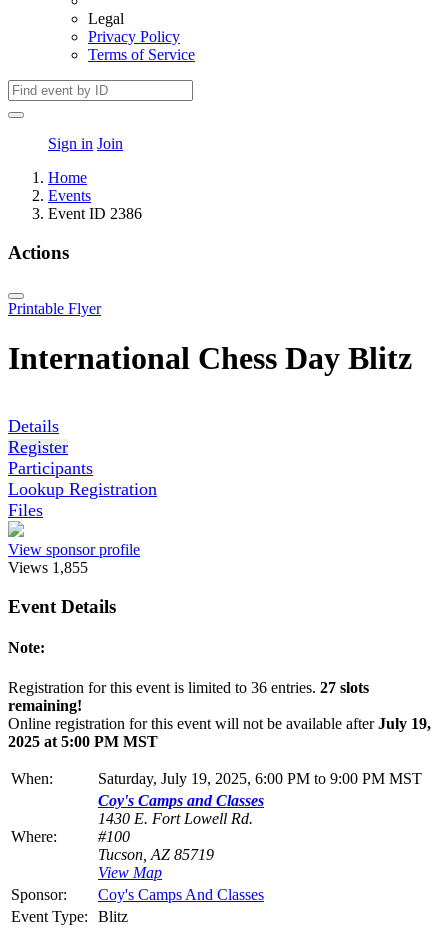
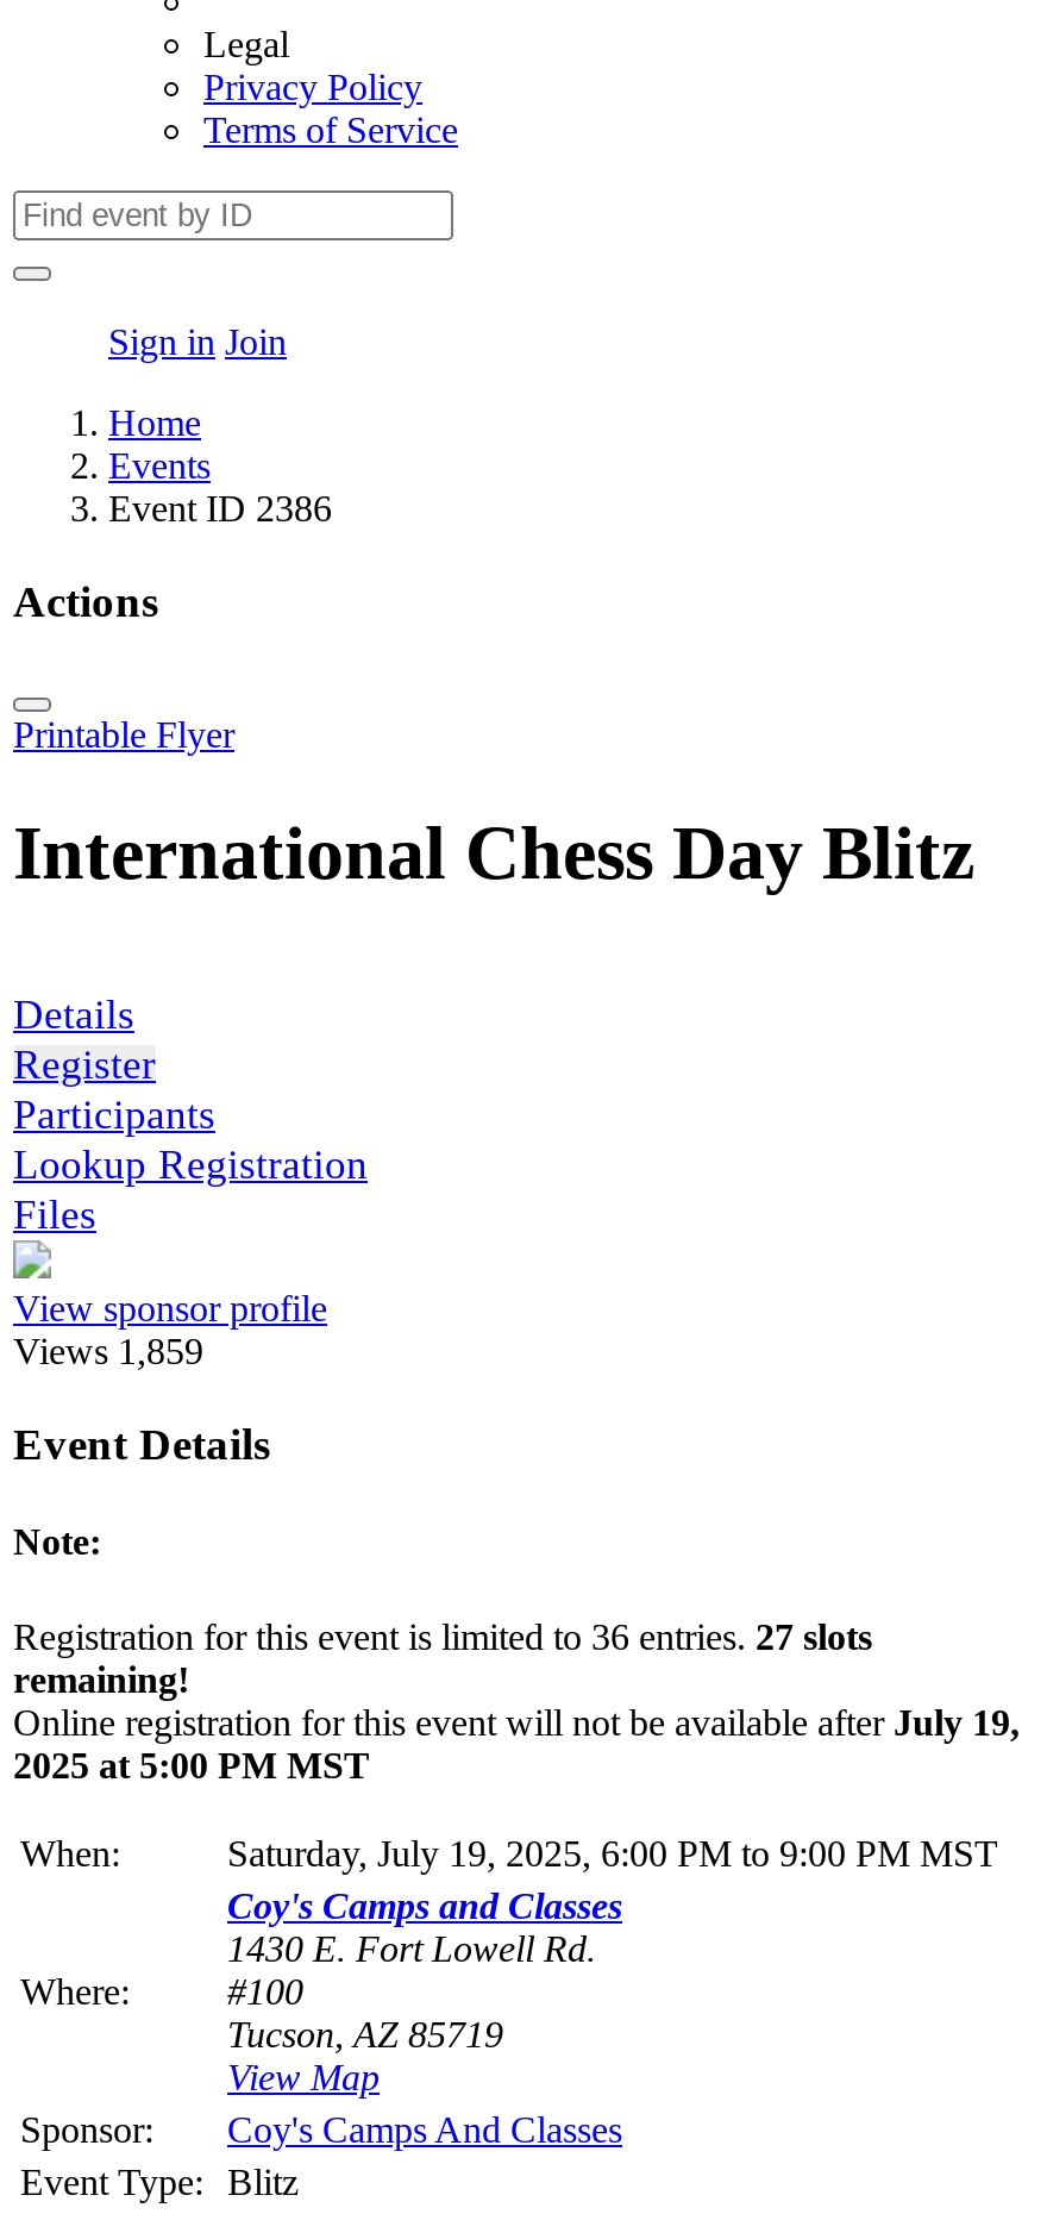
[8,559,88,576] Views 1,855 -> [13,1331,203,1372] Views 1,859

